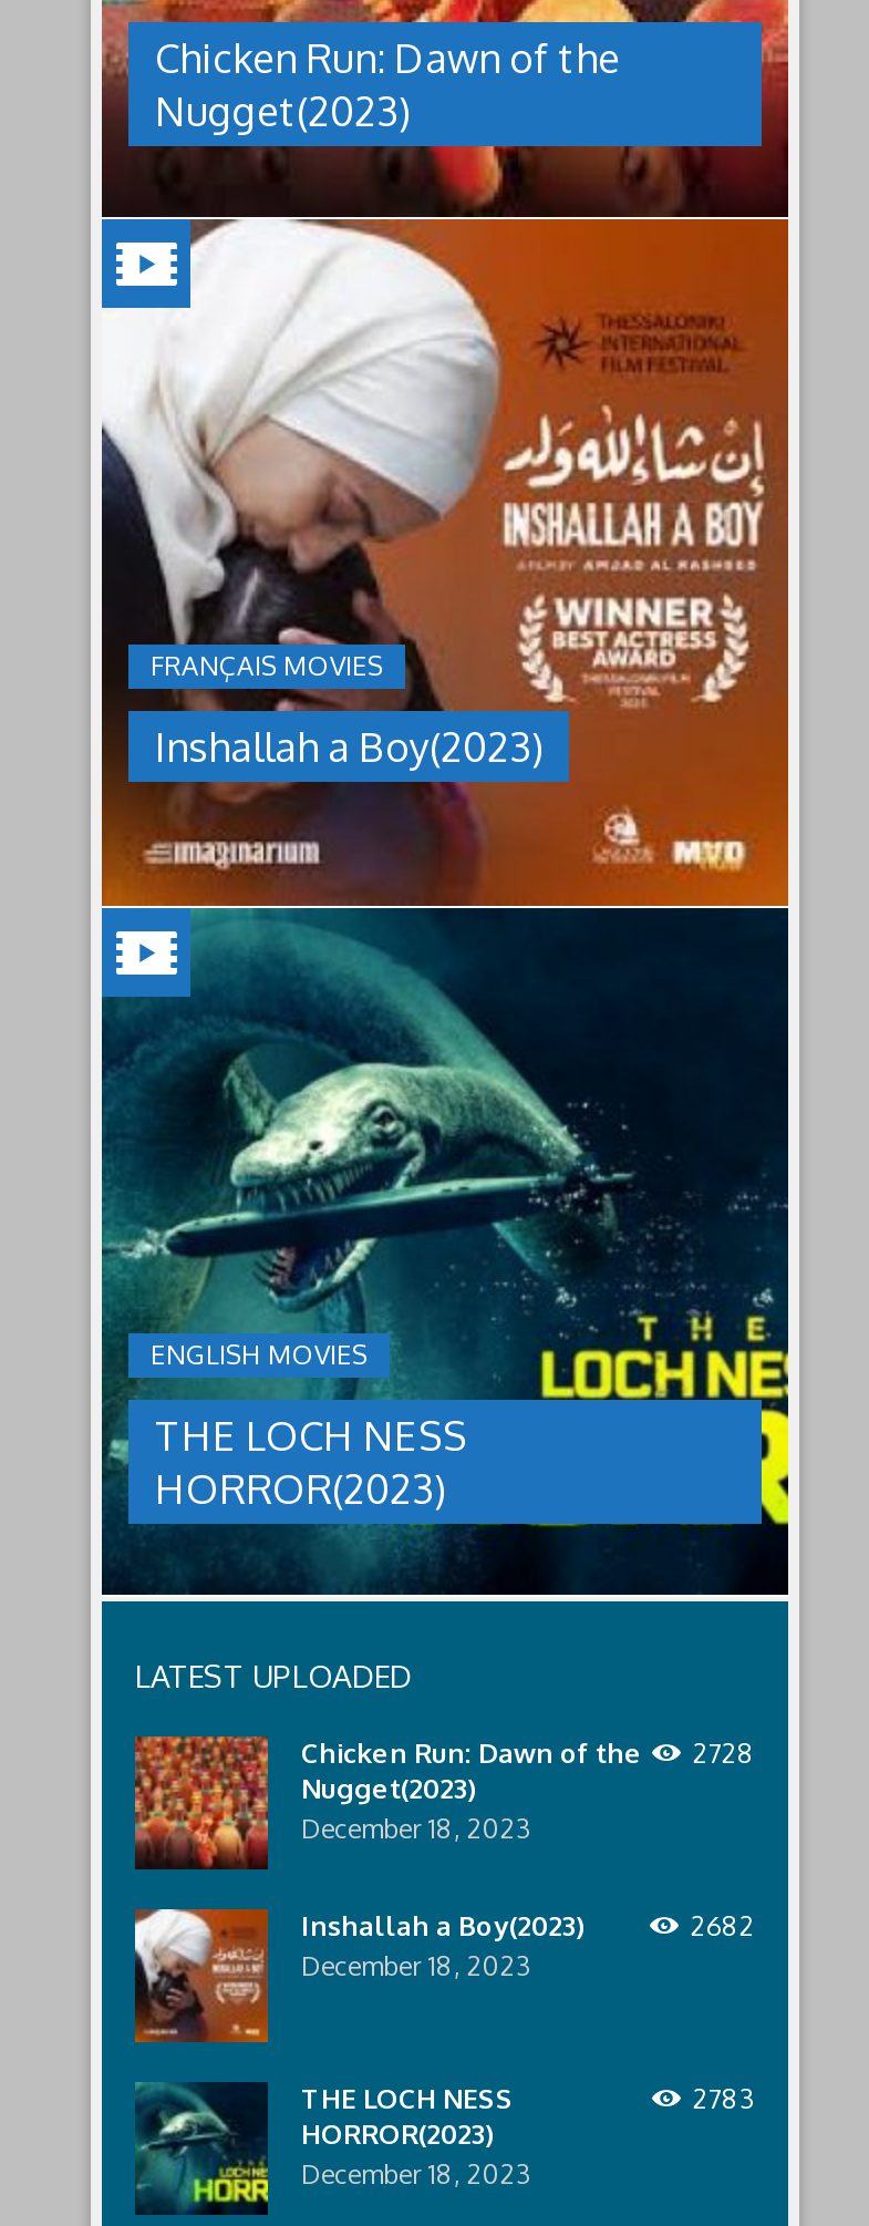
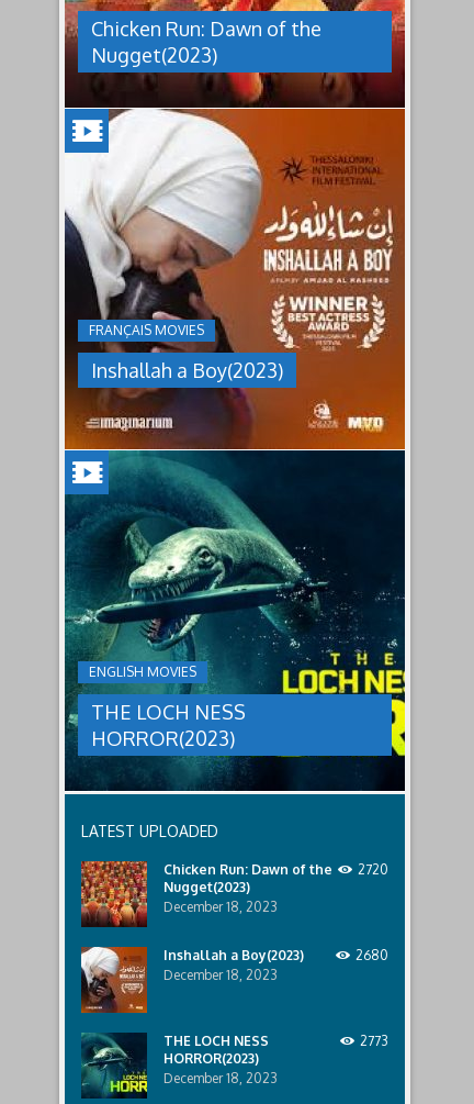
[301,1737,755,1771] Chicken Run: Dawn of the 2728 -> [163,862,388,878] Chicken Run: Dawn of the 2720
[691,1910,755,1943] 2682 -> [356,947,388,964] 2680
[693,2083,755,2116] 2783 -> [360,1033,388,1050] 2773

